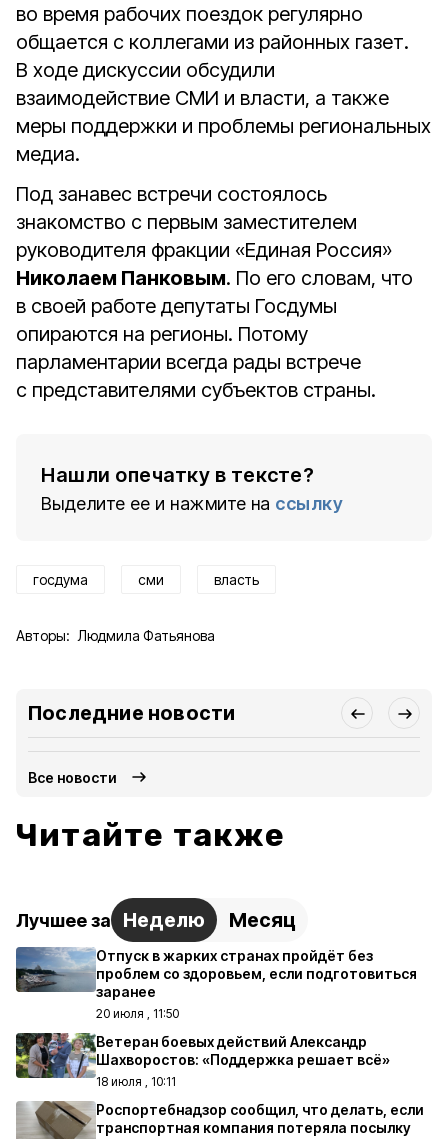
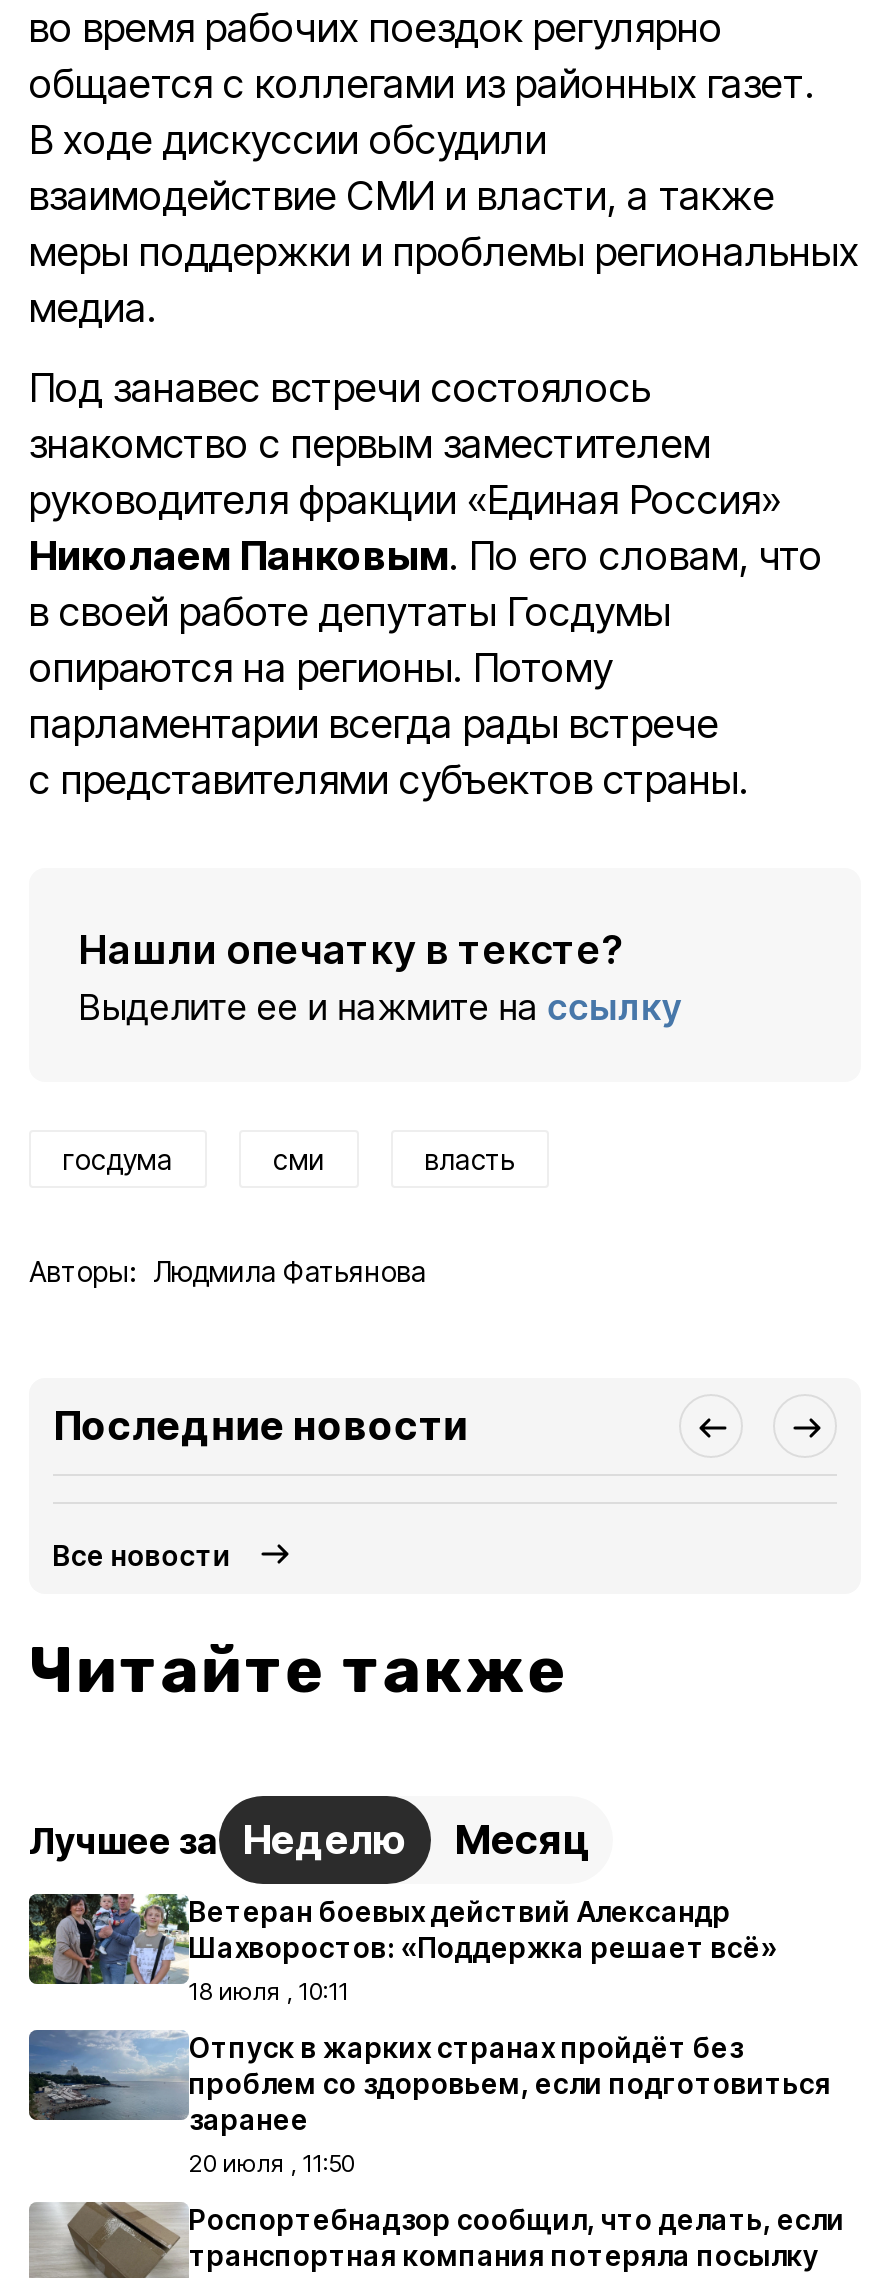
moved [15,946,417,1021] -> [27,2028,831,2178]: [image] | Отпуск в жарких странах пройдёт без | проблем со здоровьем, если подготовиться | заранее | 20 июля , 11:50
moved [16,1032,390,1089] -> [27,1892,777,2006]: [image] | Ветеран боевых действий Александр | Шахворостов: «Поддержка решает всё» | 18 июля , 10:11

